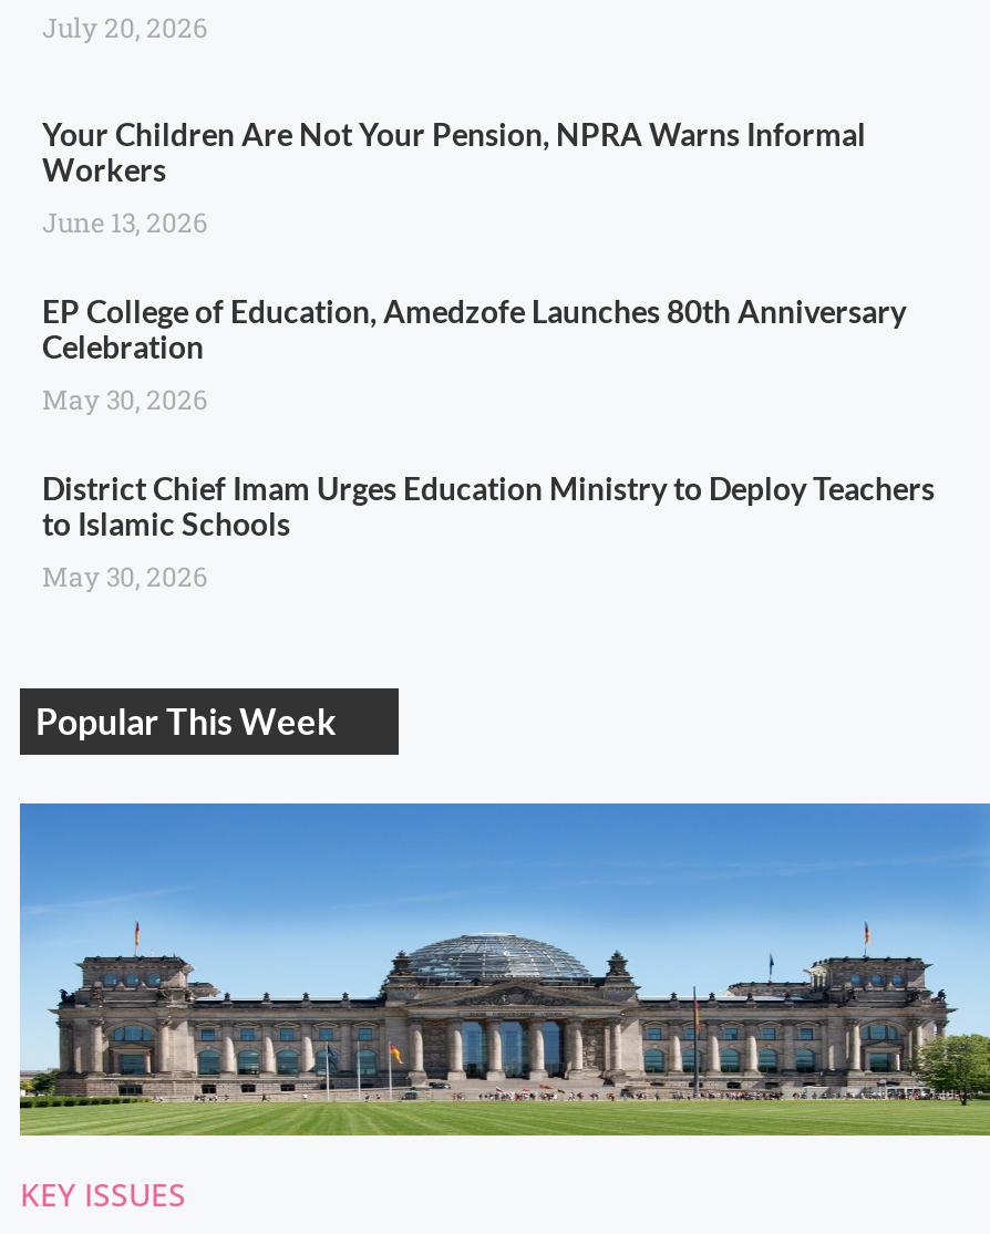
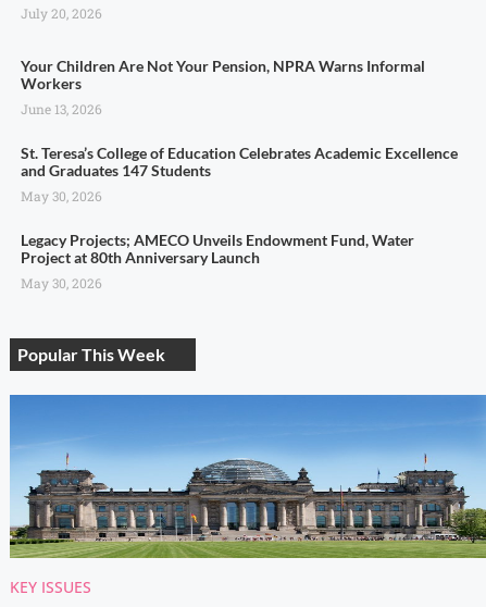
[42,292,906,365] EP College of Education, Amedzofe Launches 80th Anniversary | Celebration -> [21,144,458,179] St. Teresa’s College of Education Celebrates Academic Excellence | and Graduates 147 Students
[42,469,935,542] District Chief Imam Urges Education Ministry to Deploy Teachers | to Islamic Schools -> [21,231,414,267] Legacy Projects; AMECO Unveils Endowment Fund, Water | Project at 80th Anniversary Launch

